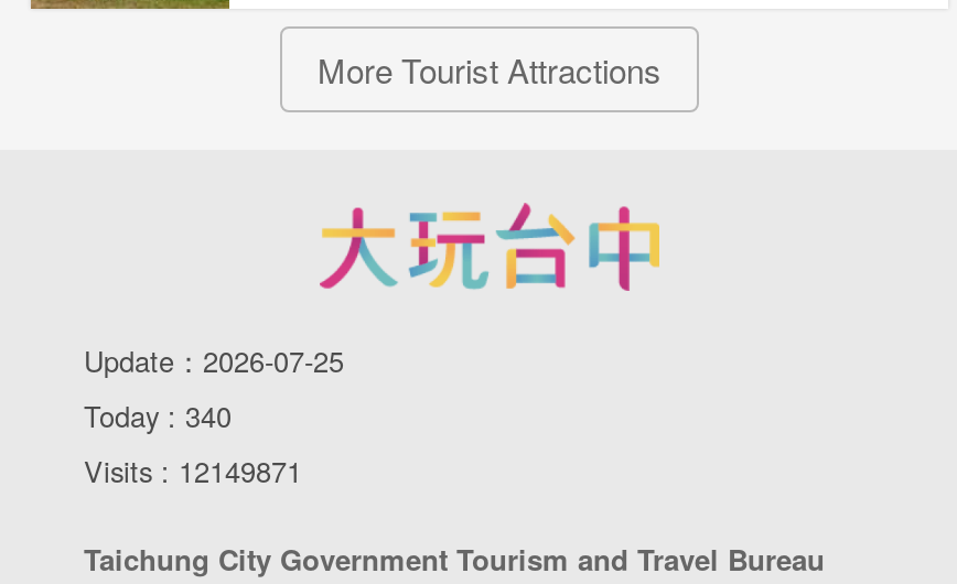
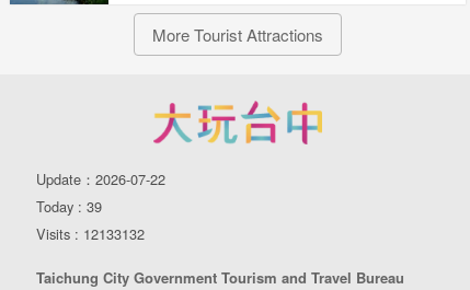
[84,339,344,381] Update：2026-07-25 -> [36,168,165,189] Update：2026-07-22
[84,394,232,436] Today : 340 -> [36,196,102,216] Today : 39
[84,449,302,491] Visits : 12149871 -> [36,223,145,244] Visits : 12133132

